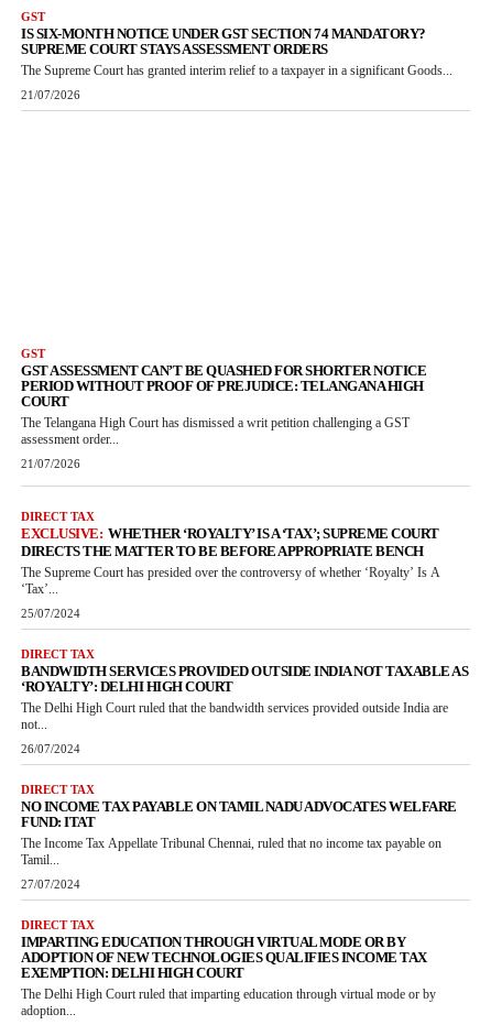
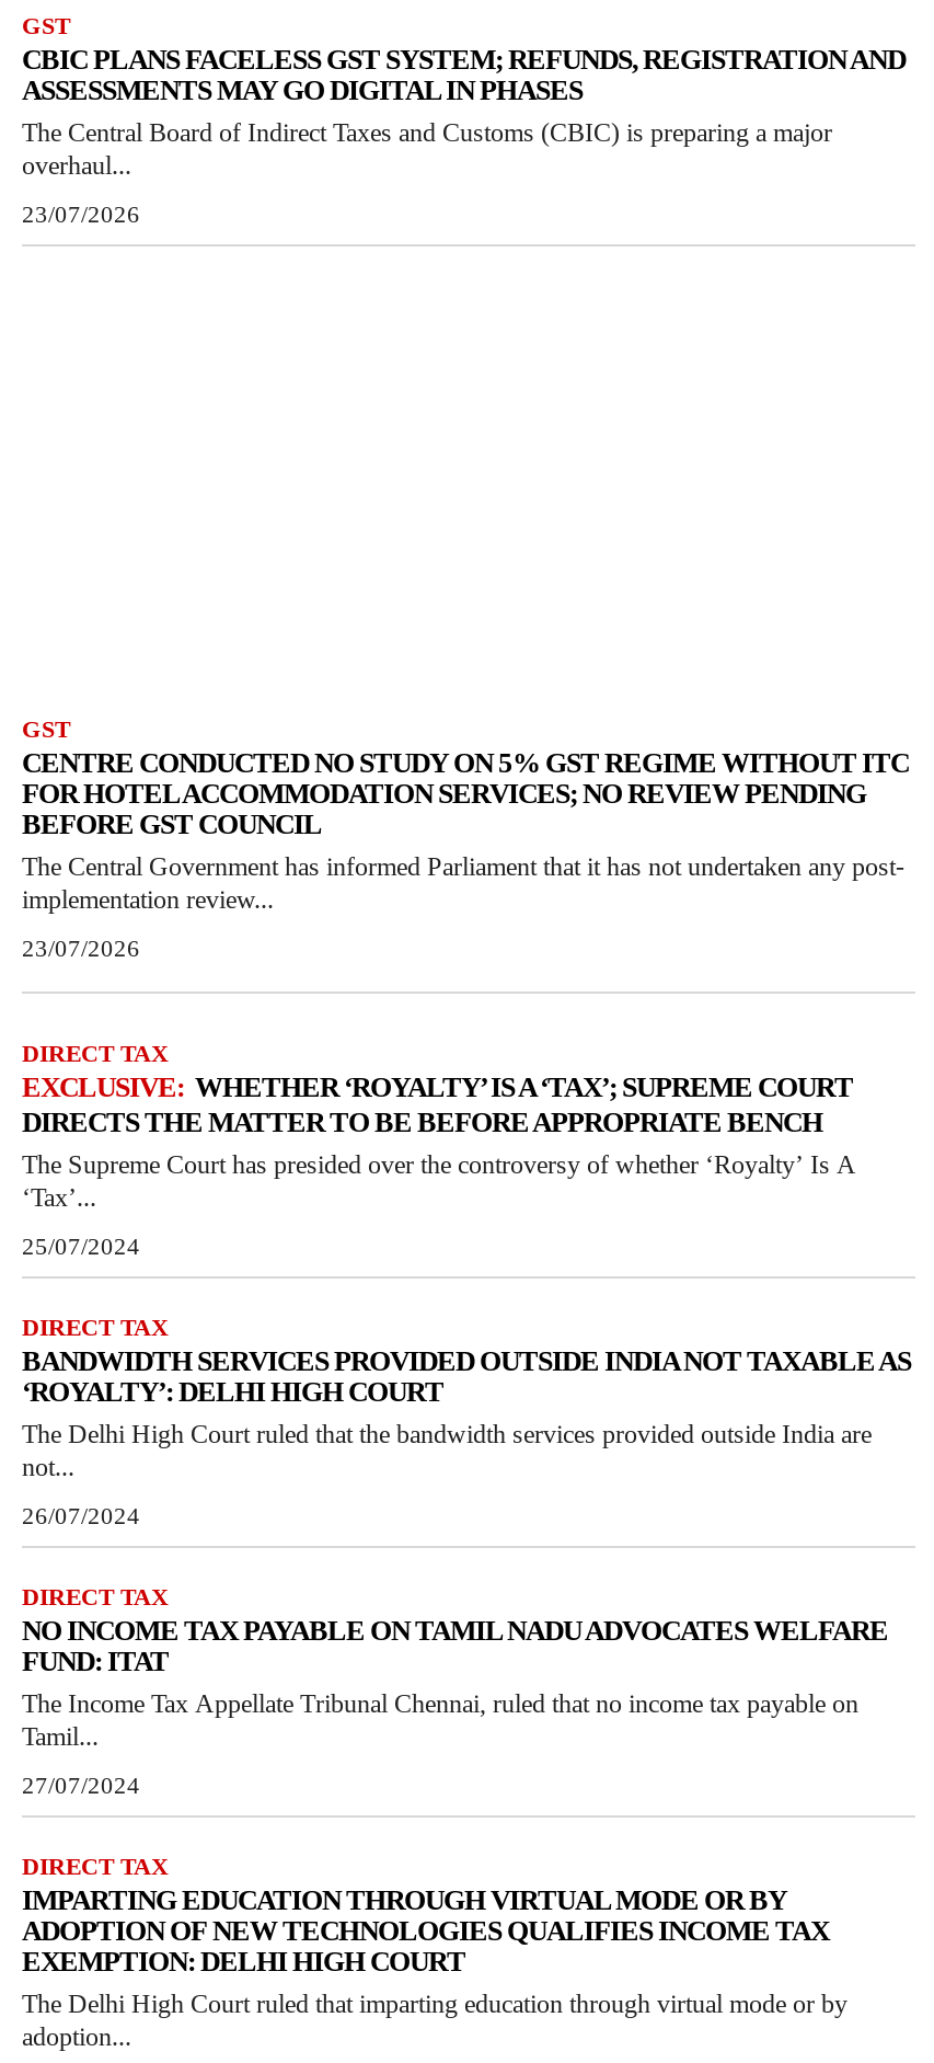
[21,25,452,78] IS SIX-MONTH NOTICE UNDER GST SECTION 74 MANDATORY? | SUPREME COURT STAYS ASSESSMENT ORDERS | The Supreme Court has granted interim relief to a taxpayer in a significant Goods... -> [22,43,906,181] CBIC PLANS FACELESS GST SYSTEM; REFUNDS, REGISTRATION AND | ASSESSMENTS MAY GO DIGITAL IN PHASES | The Central Board of Indirect Taxes and Customs (CBIC) is preparing a major | overhaul...
[21,88,80,101] 21/07/2026 -> [22,200,140,227] 23/07/2026
[21,362,426,446] GST ASSESSMENT CAN’T BE QUASHED FOR SHORTER NOTICE | PERIOD WITHOUT PROOF OF PREJUDICE: TELANGANA HIGH | COURT | The Telangana High Court has dismissed a writ petition challenging a GST | assessment order... -> [22,745,909,914] CENTRE CONDUCTED NO STUDY ON 5% GST REGIME WITHOUT ITC | FOR HOTEL ACCOMMODATION SERVICES; NO REVIEW PENDING | BEFORE GST COUNCIL | The Central Government has informed Parliament that it has not undertaken any post- | implementation review...
[21,456,80,470] 21/07/2026 -> [22,933,140,960] 23/07/2026

